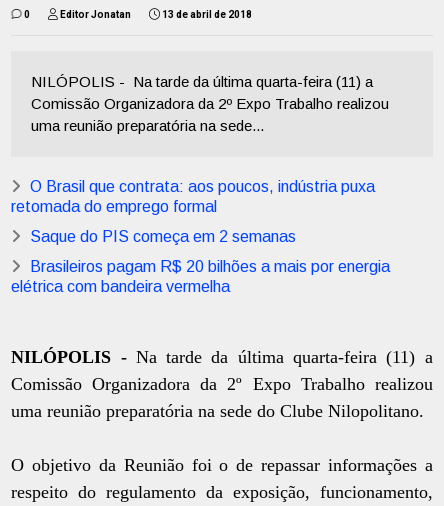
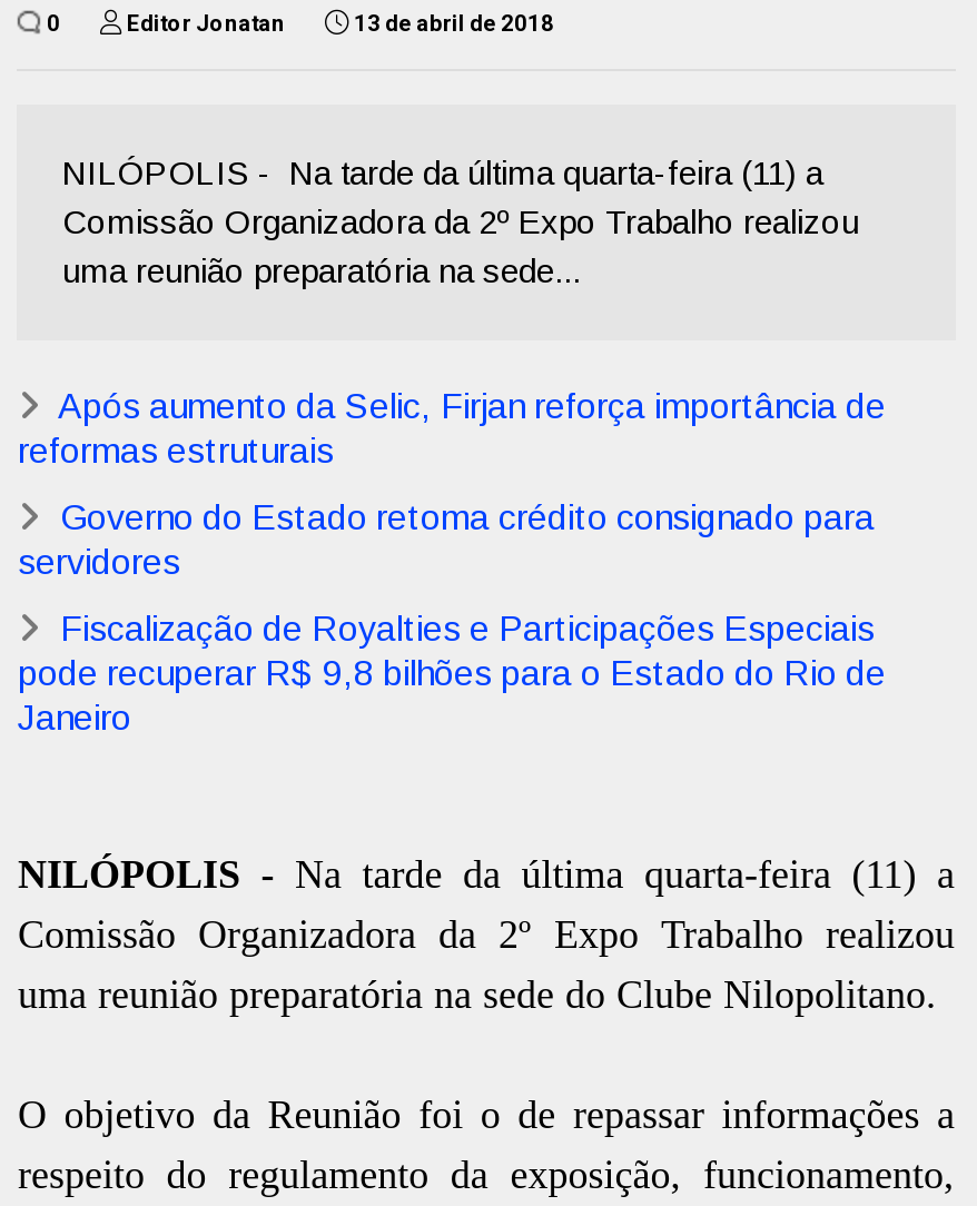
[11,178,375,215] O Brasil que contrata: aos poucos, indústria puxa | retomada do emprego formal -> [18,387,886,469] Após aumento da Selic, Firjan reforça importância de | reformas estruturais
[30,228,296,245] Saque do PIS começa em 2 semanas -> [18,498,874,581] Governo do Estado retoma crédito consignado para | servidores
[11,258,390,295] Brasileiros pagam R$ 20 bilhões a mais por energia | elétrica com bandeira vermelha -> [18,610,886,737] Fiscalização de Royalties e Participações Especiais | pode recuperar R$ 9,8 bilhões para o Estado do Rio de | Janeiro

